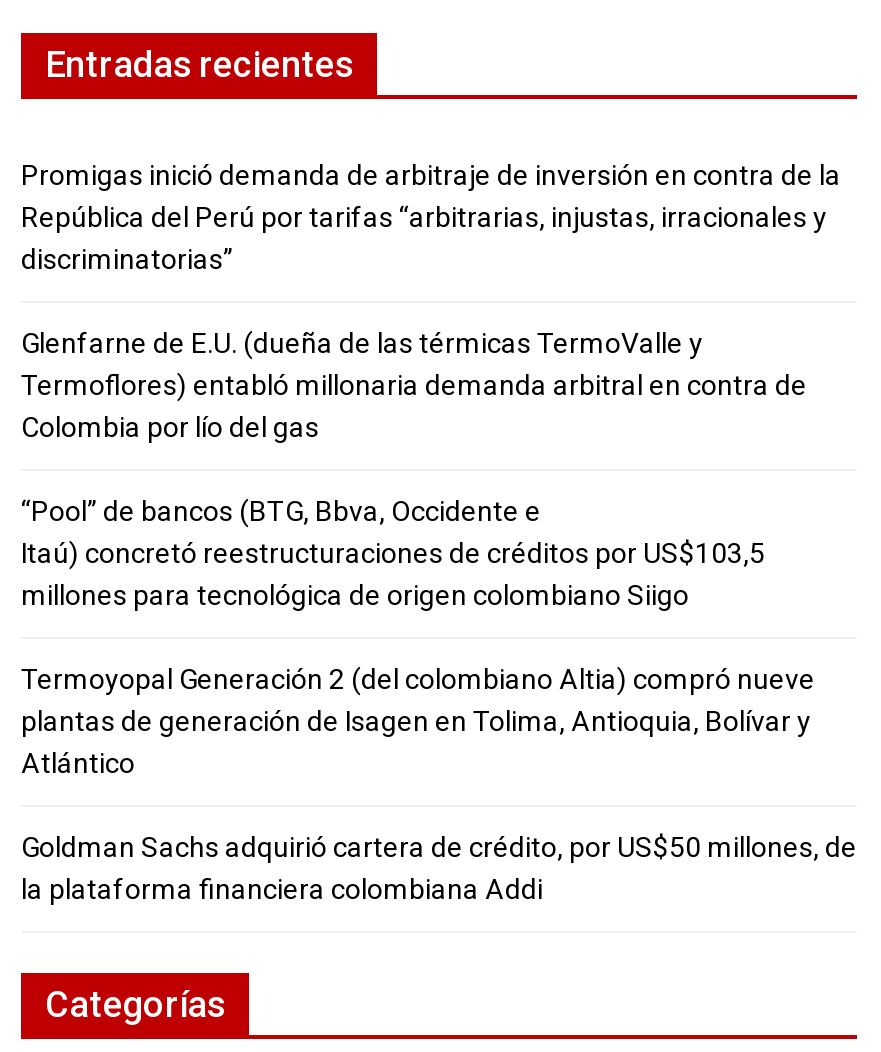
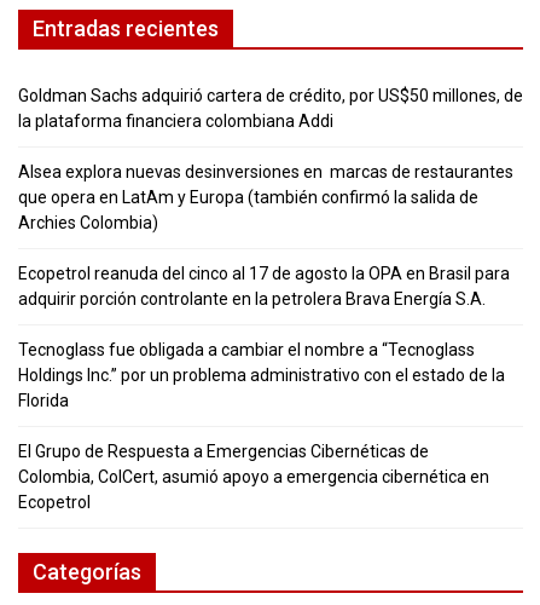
[21,159,841,779] Promigas inició demanda de arbitraje de inversión en contra de la | República del Perú por tarifas “arbitrarias, injustas, irracionales y | discriminatorias” | Glenfarne de E.U. (dueña de las térmicas TermoValle y | Termoflores) entabló millonaria demanda arbitral en contra de | Colombia por lío del gas | “Pool” de bancos (BTG, Bbva, Occidente e | Itaú) concretó reestructuraciones de créditos por US$103,5 | millones para tecnológica de origen colombiano Siigo | Termoyopal Generación 2 (del colombiano Altia) compró nueve | plantas de generación de Isagen en Tolima, Antioquia, Bolívar y | Atlántico -> none
moved [21,831,857,905] -> [18,86,523,131]: Goldman Sachs adquirió cartera de crédito, por US$50 millones, de | la plataforma financiera colombiana Addi
none -> [18,162,513,512] Alsea explora nuevas desinversiones en marcas de restaurantes | que opera en LatAm y Europa (también confirmó la salida de | Archies Colombia) | Ecopetrol reanuda del cinco al 17 de agosto la OPA en Brasil para | adquirir porción controlante en la petrolera Brava Energía S.A. | Tecnoglass fue obligada a cambiar el nombre a “Tecnoglass | Holdings Inc.” por un problema administrativo con el estado de la | Florida | El Grupo de Respuesta a Emergencias Cibernéticas de | Colombia, ColCert, asumió apoyo a emergencia cibernética en | Ecopetrol

